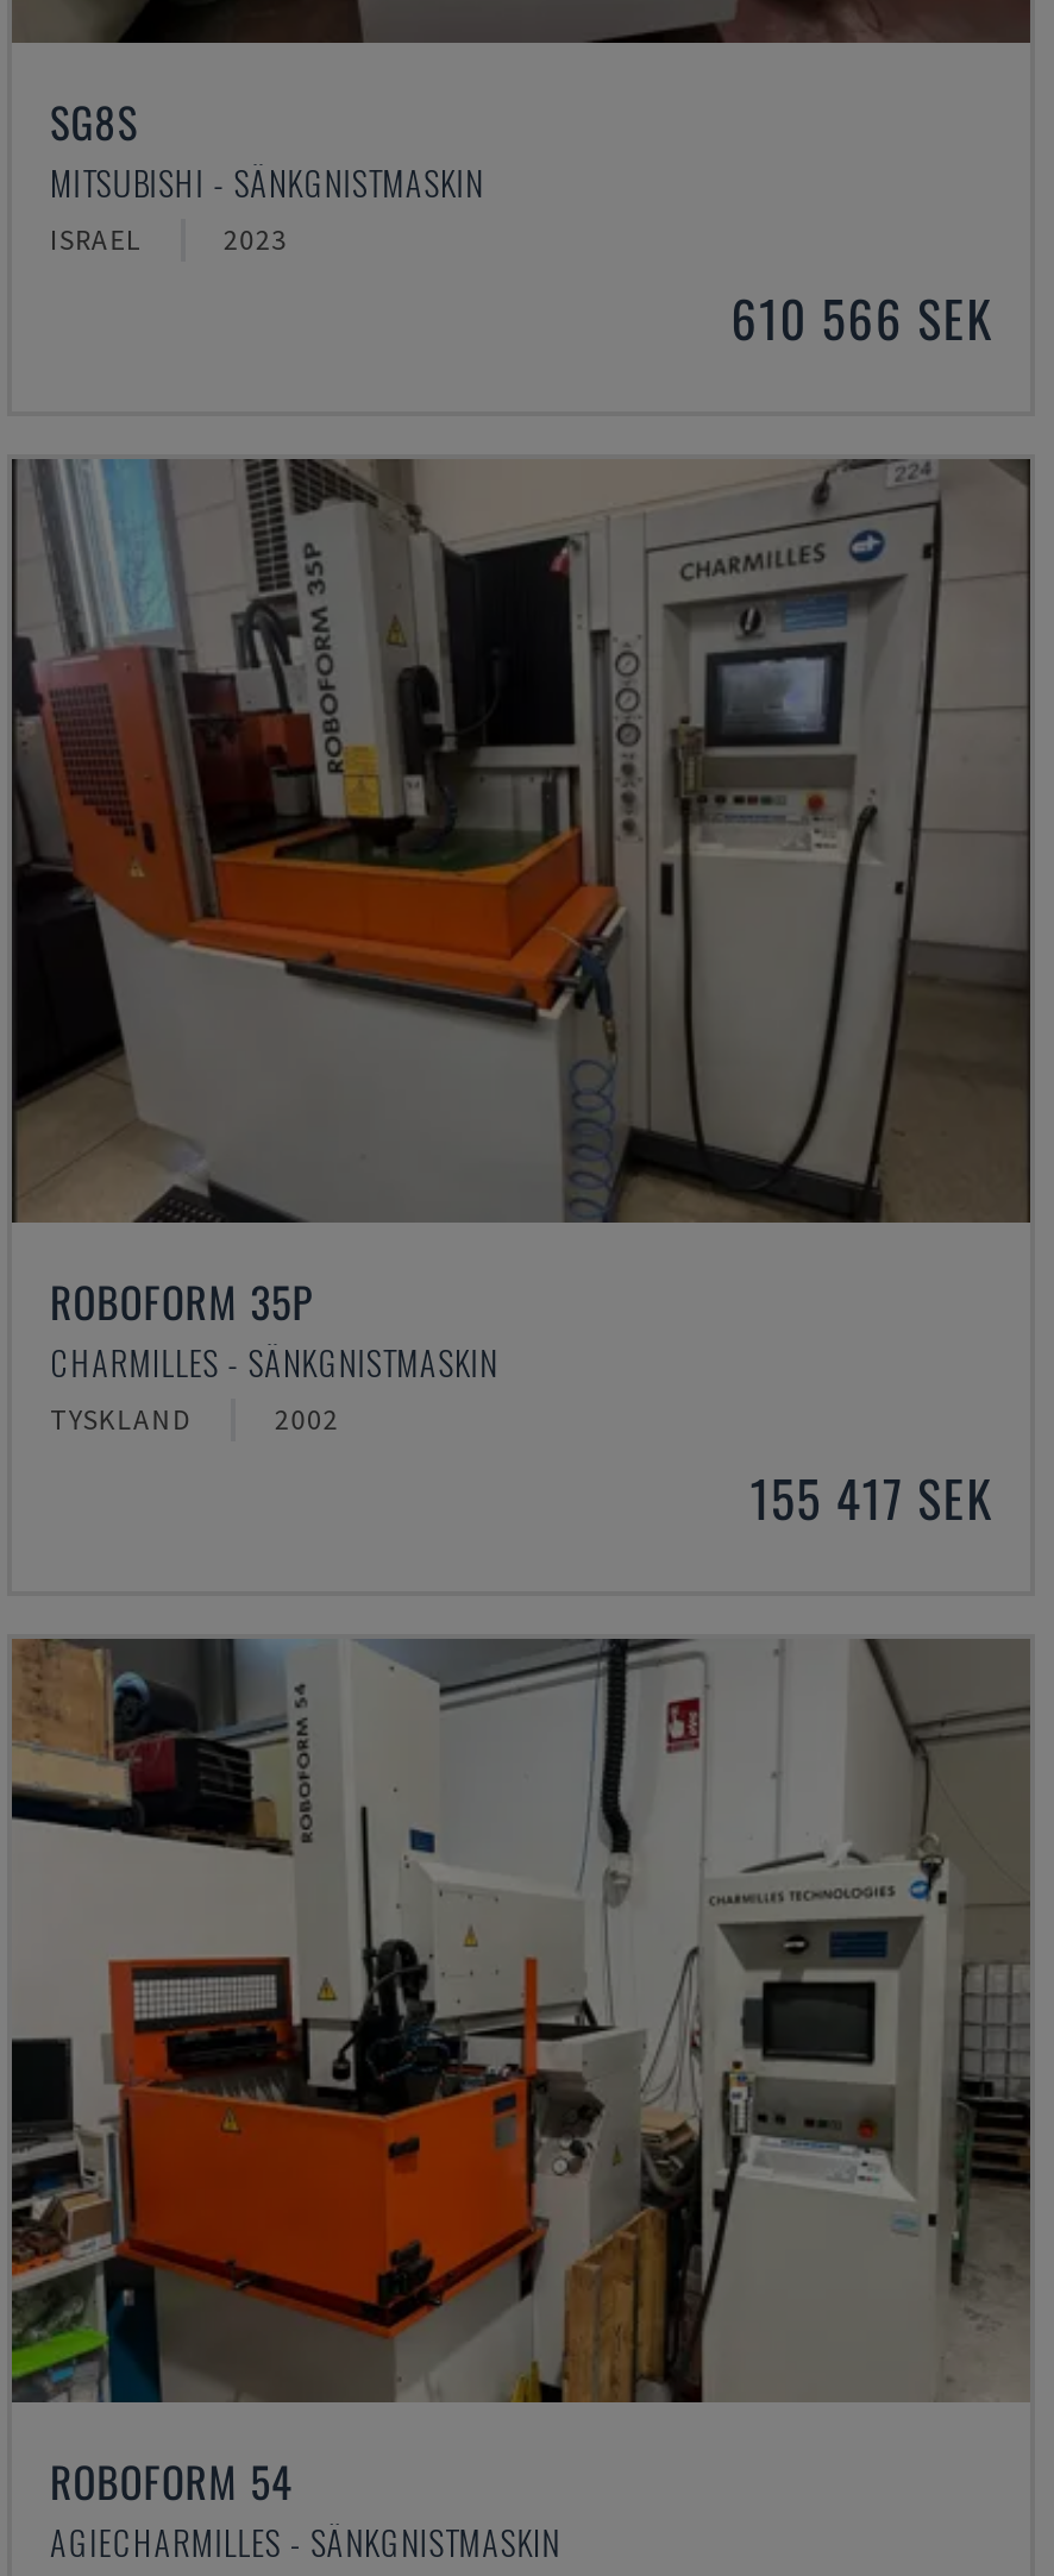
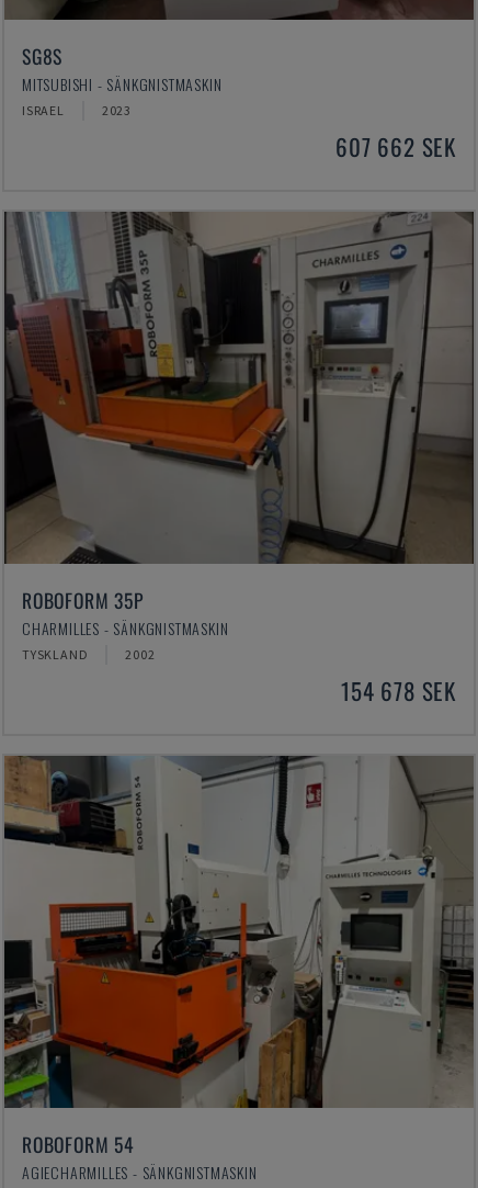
[731,281,992,354] 610 566 SEK -> [336,129,456,163] 607 662 SEK
[750,1460,992,1534] 155 417 SEK -> [341,674,456,708] 154 678 SEK

